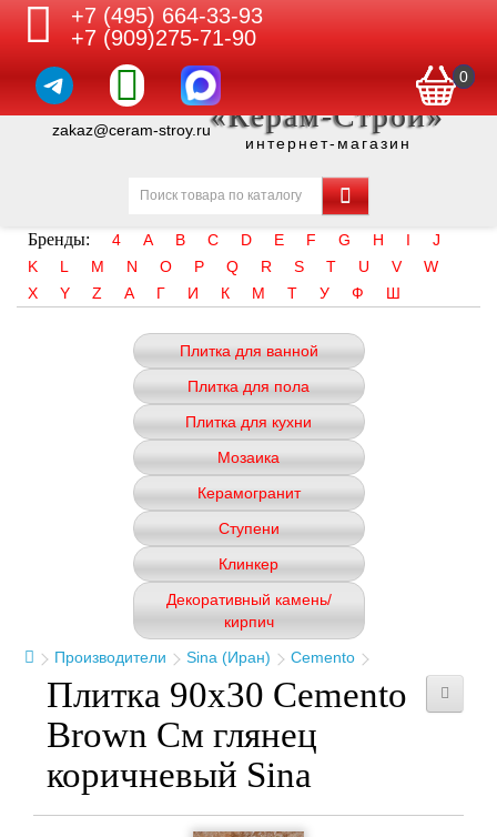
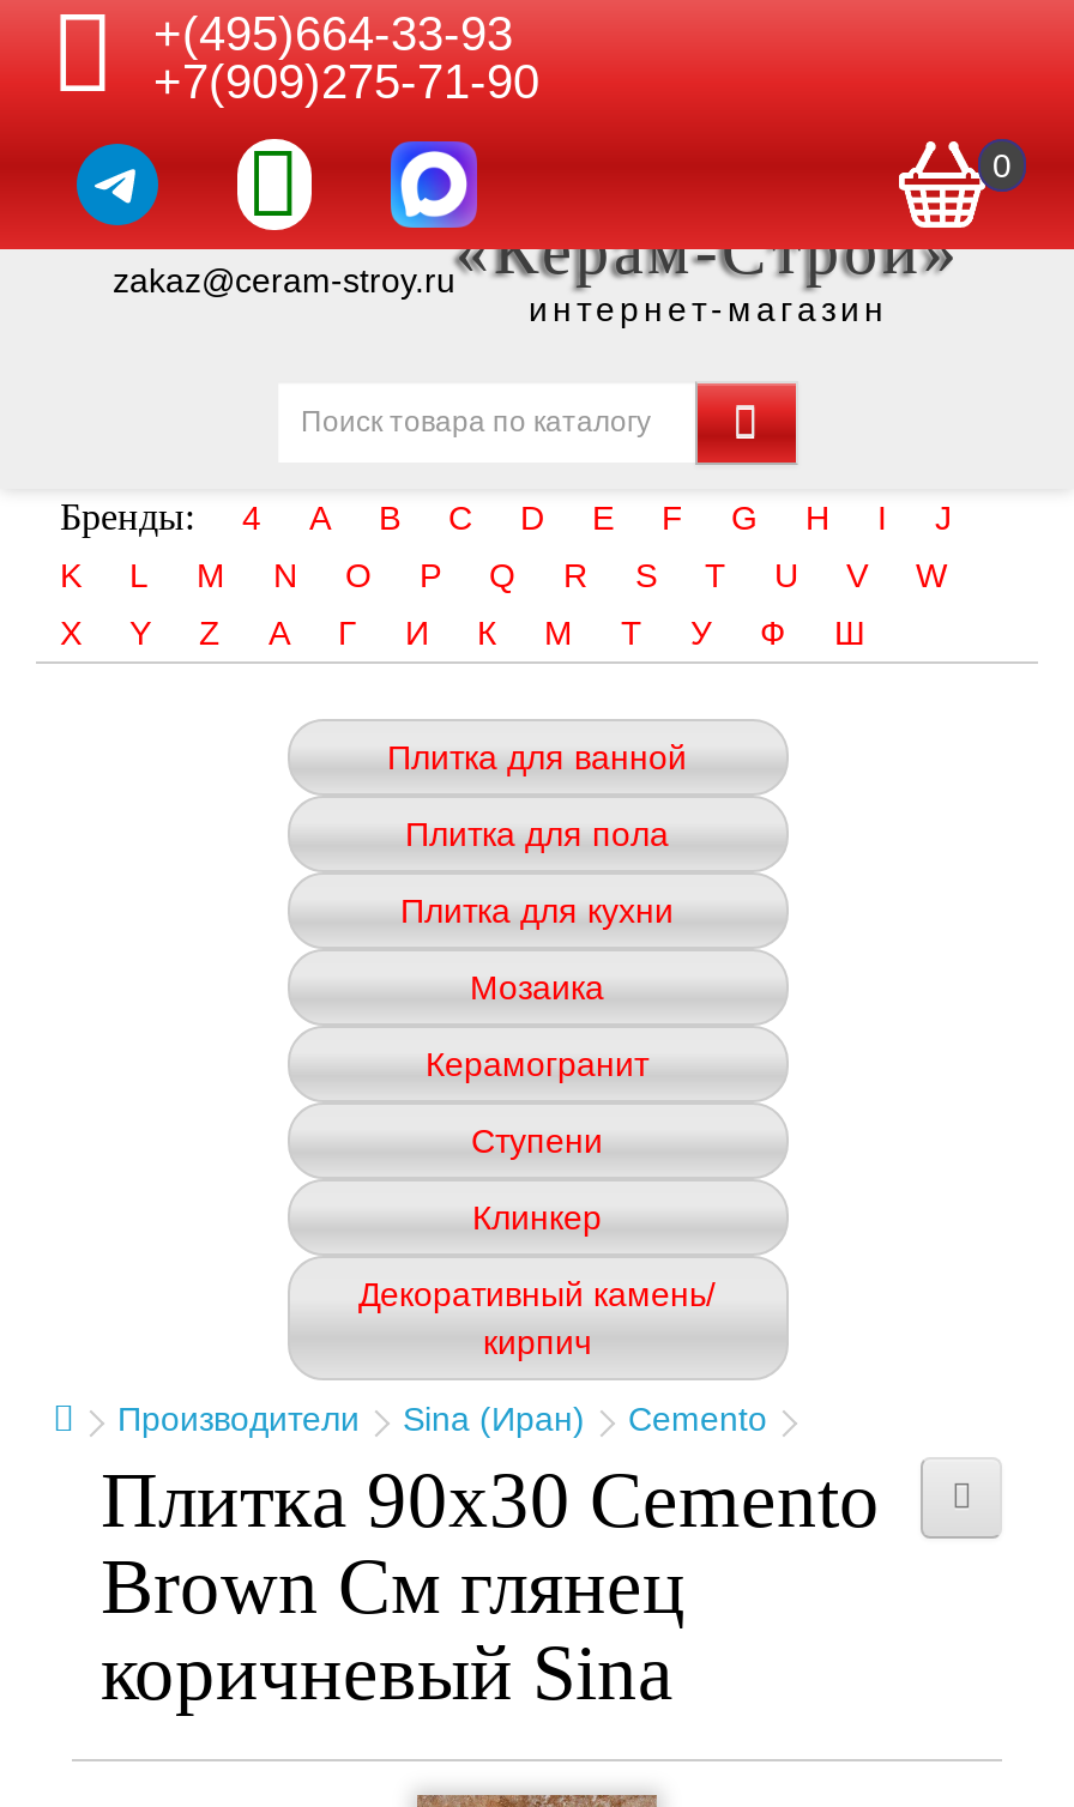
[71,3,263,49] +7 (495) 664-33-93 | +7 (909)275-71-90 -> [153,6,539,107] +(495)664-33-93 | +7(909)275-71-90

